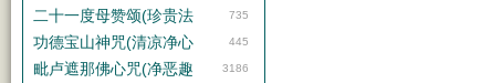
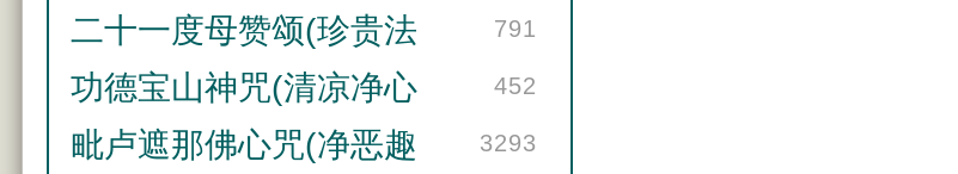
[229,9,249,21] 735 -> [494,15,537,42] 791
[229,35,249,48] 445 -> [494,73,537,99] 452
[222,62,249,74] 3186 -> [480,130,537,156] 3293

